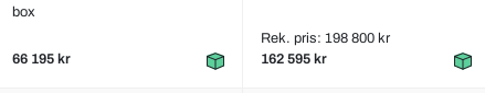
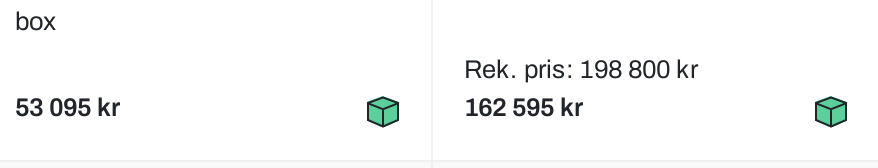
[12,51,71,67] 66 195 kr -> [15,94,121,122] 53 095 kr

